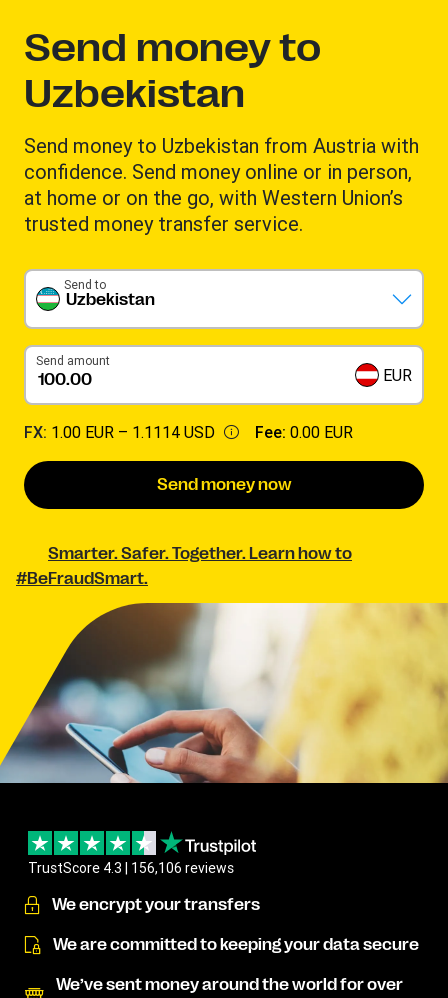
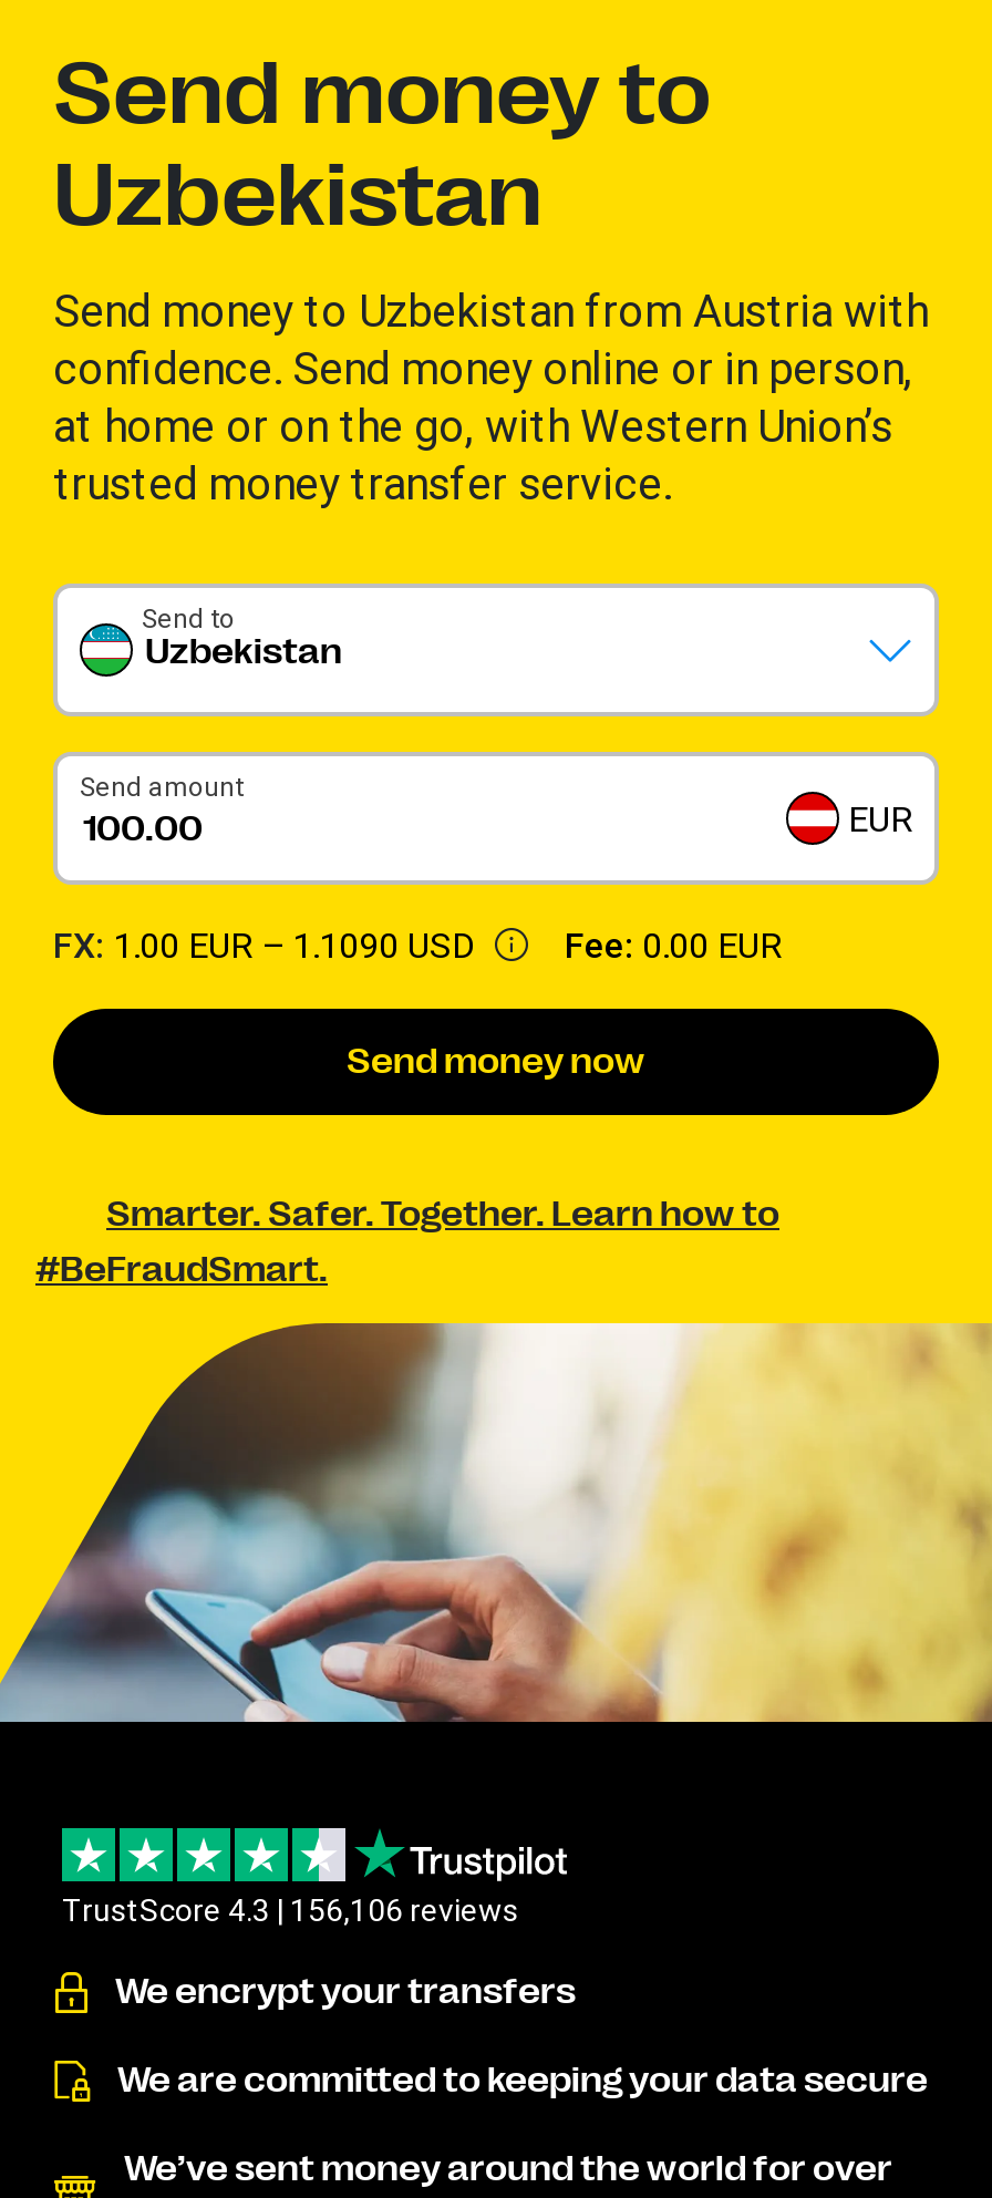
[24,422,353,442] FX: 1.00 EUR – 1.1114 USD Fee: 0.00 EUR -> [53,922,782,967] FX: 1.00 EUR – 1.1090 USD Fee: 0.00 EUR

